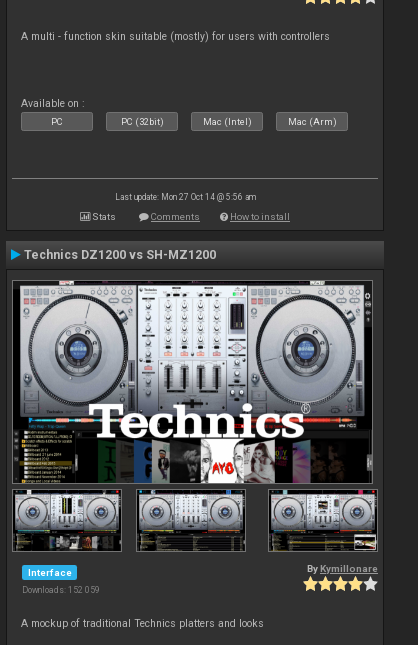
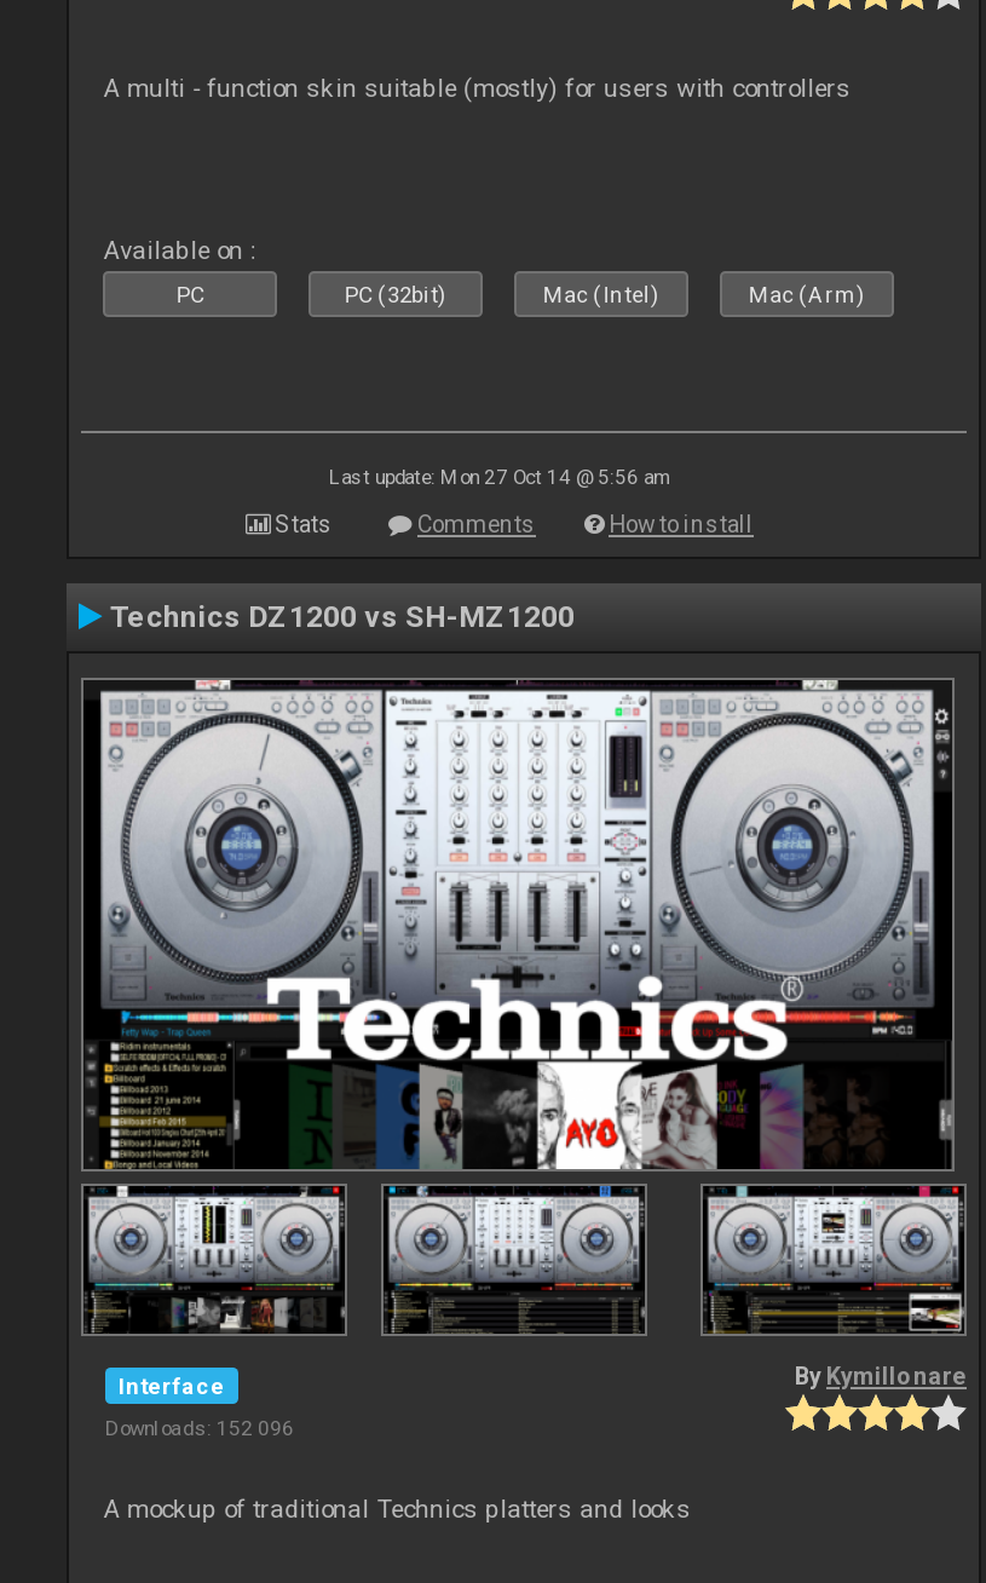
[22,585,100,595] Downloads: 152 059 -> [105,1417,294,1441] Downloads: 152 096

